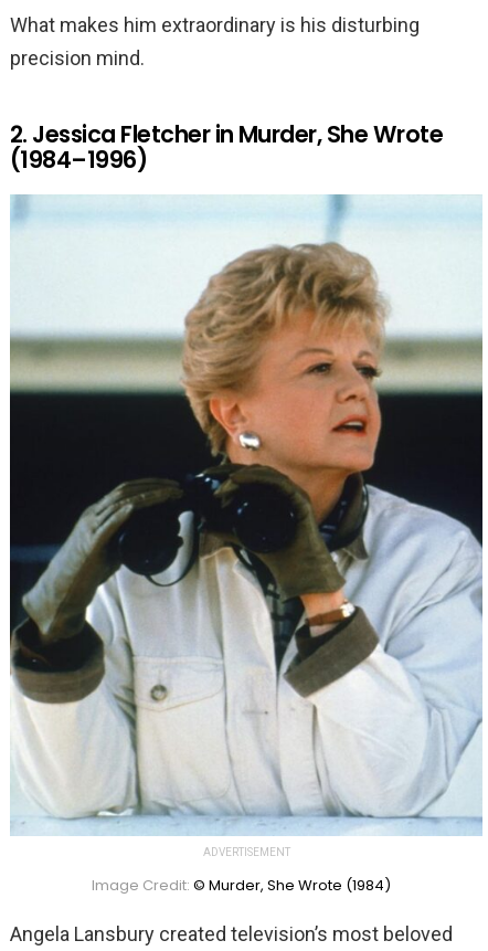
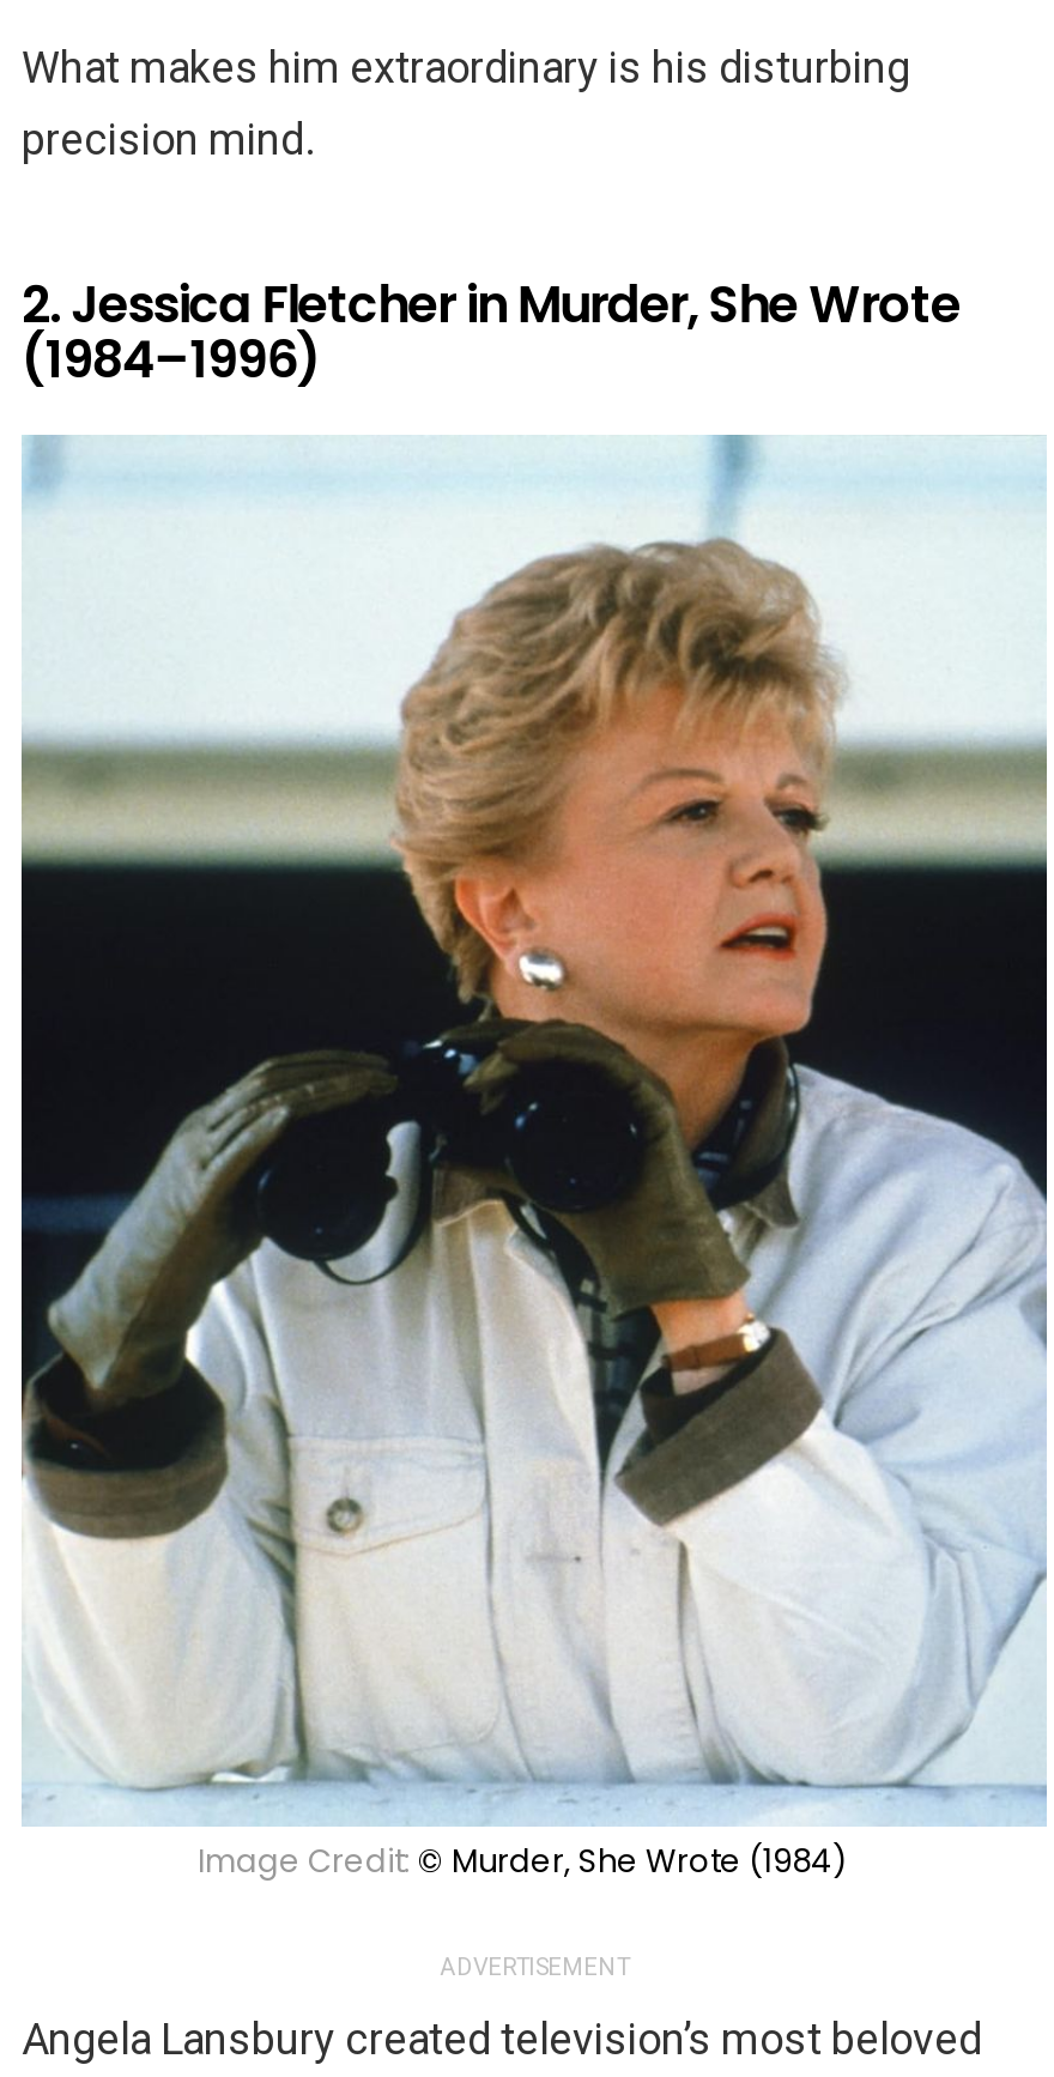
moved [203,846,290,858] -> [440,1954,629,1980]: ADVERTISEMENT
moved [91,874,390,895] -> [198,1839,847,1884]: Image Credit: © Murder, She Wrote (1984)

